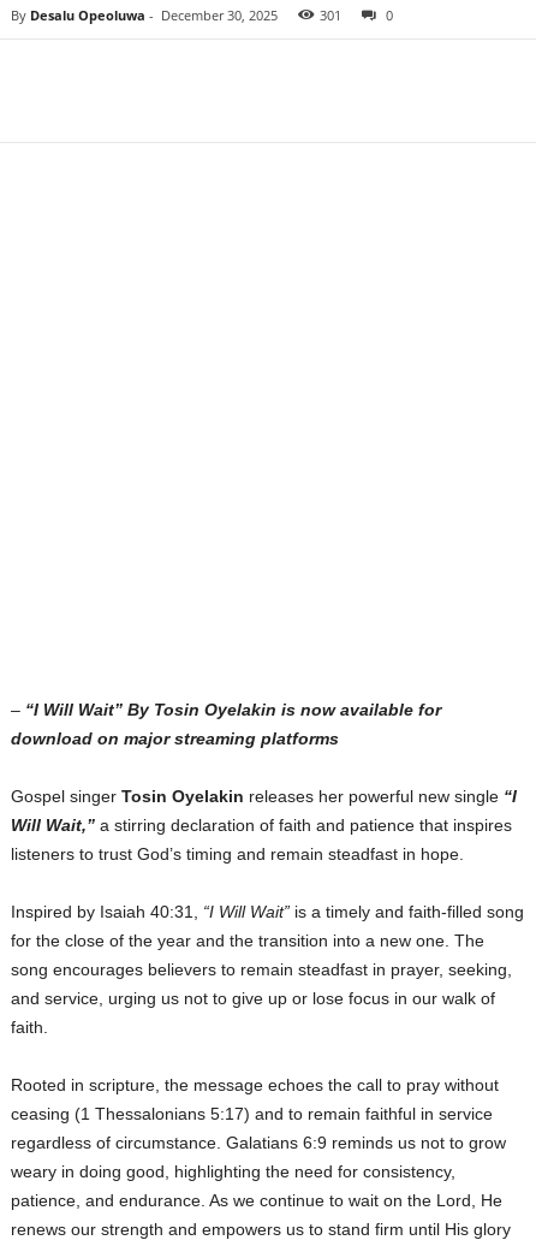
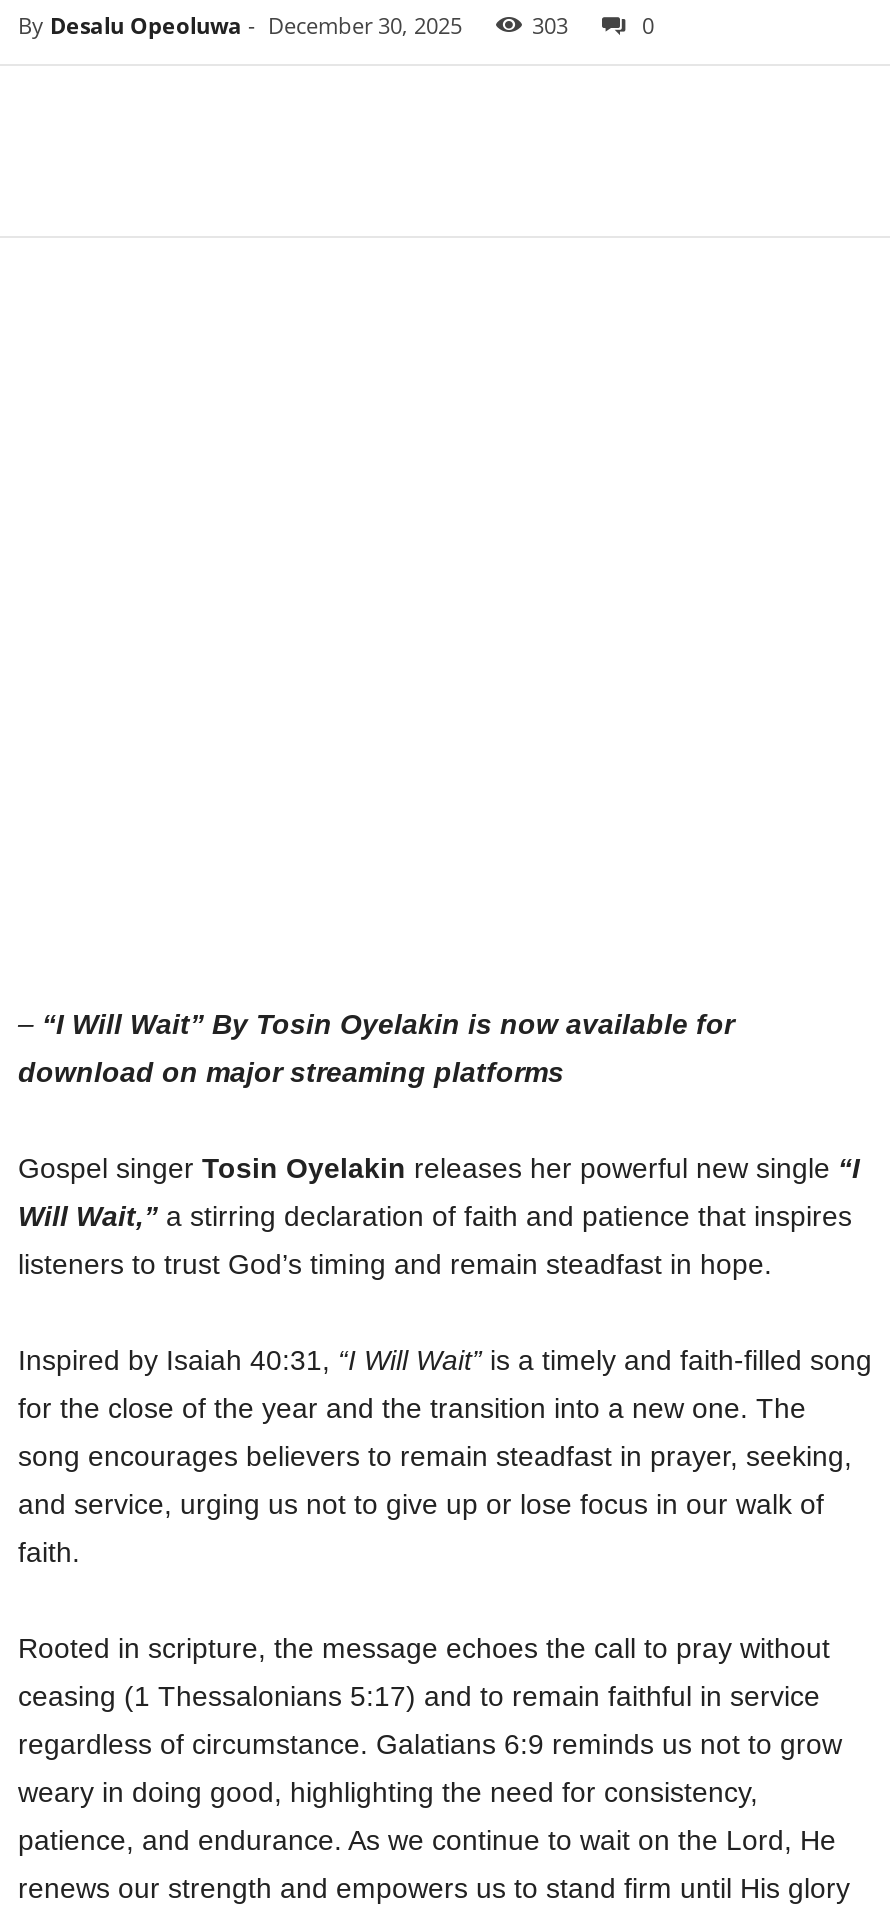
[320,6,341,24] 301 -> [532,10,568,40] 303

